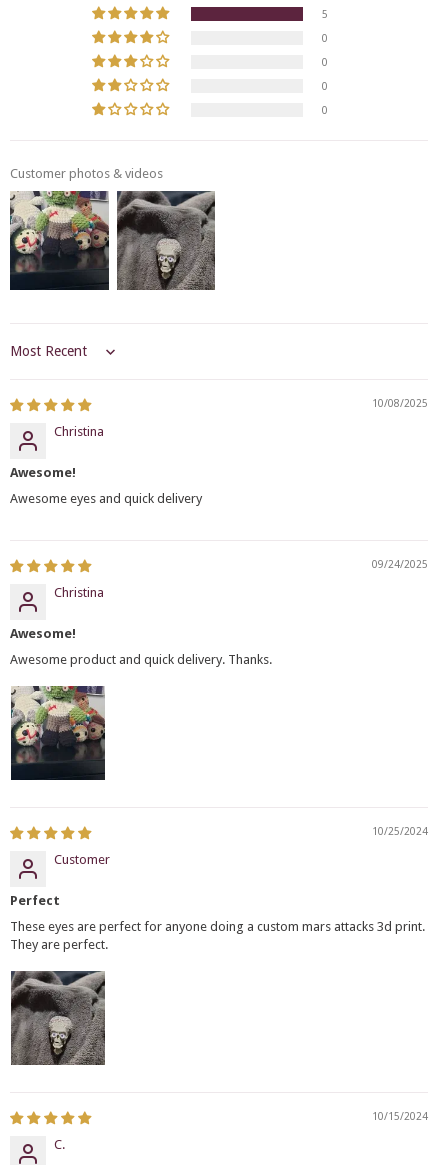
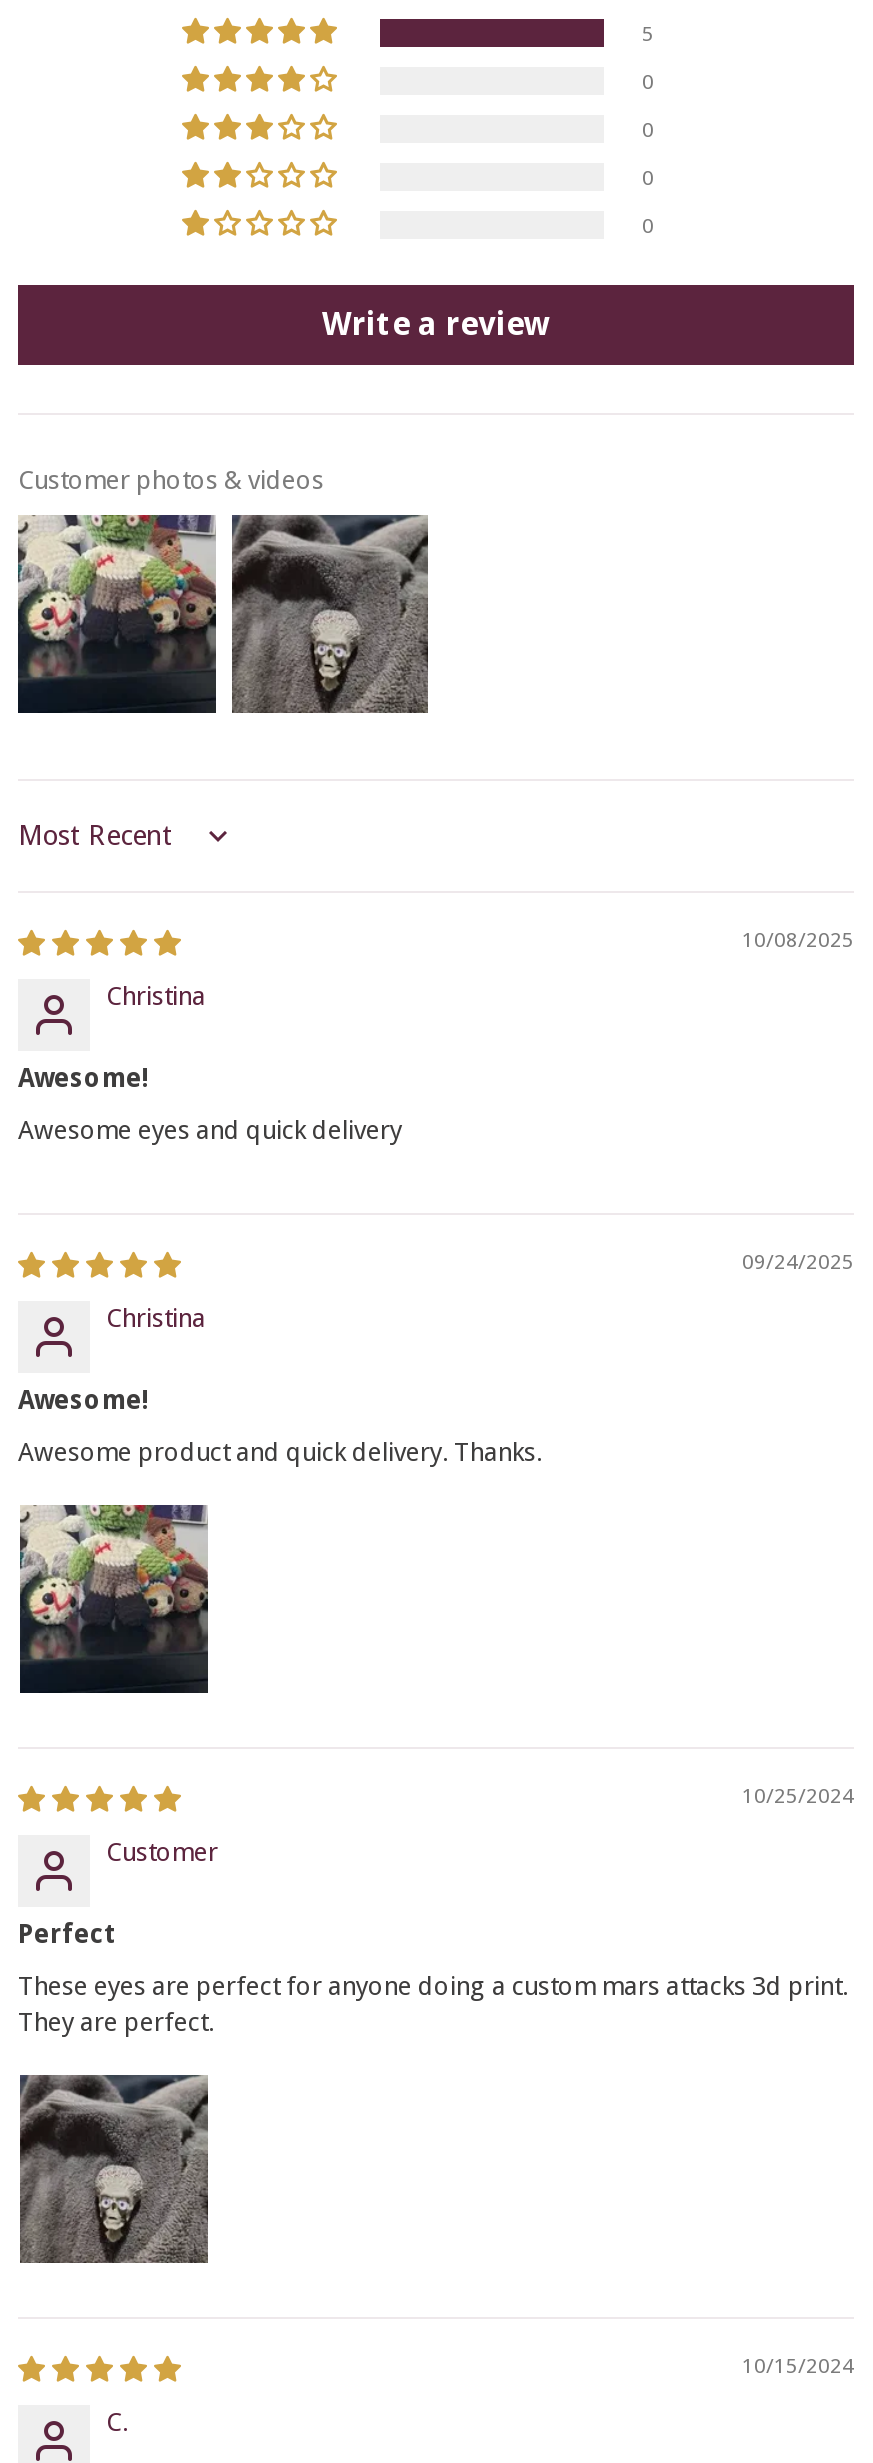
none -> [322,305,550,343] Write a review

